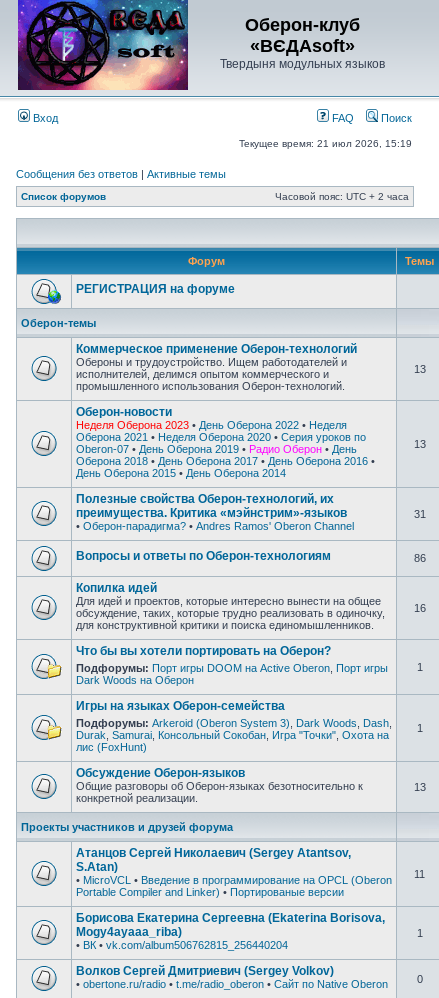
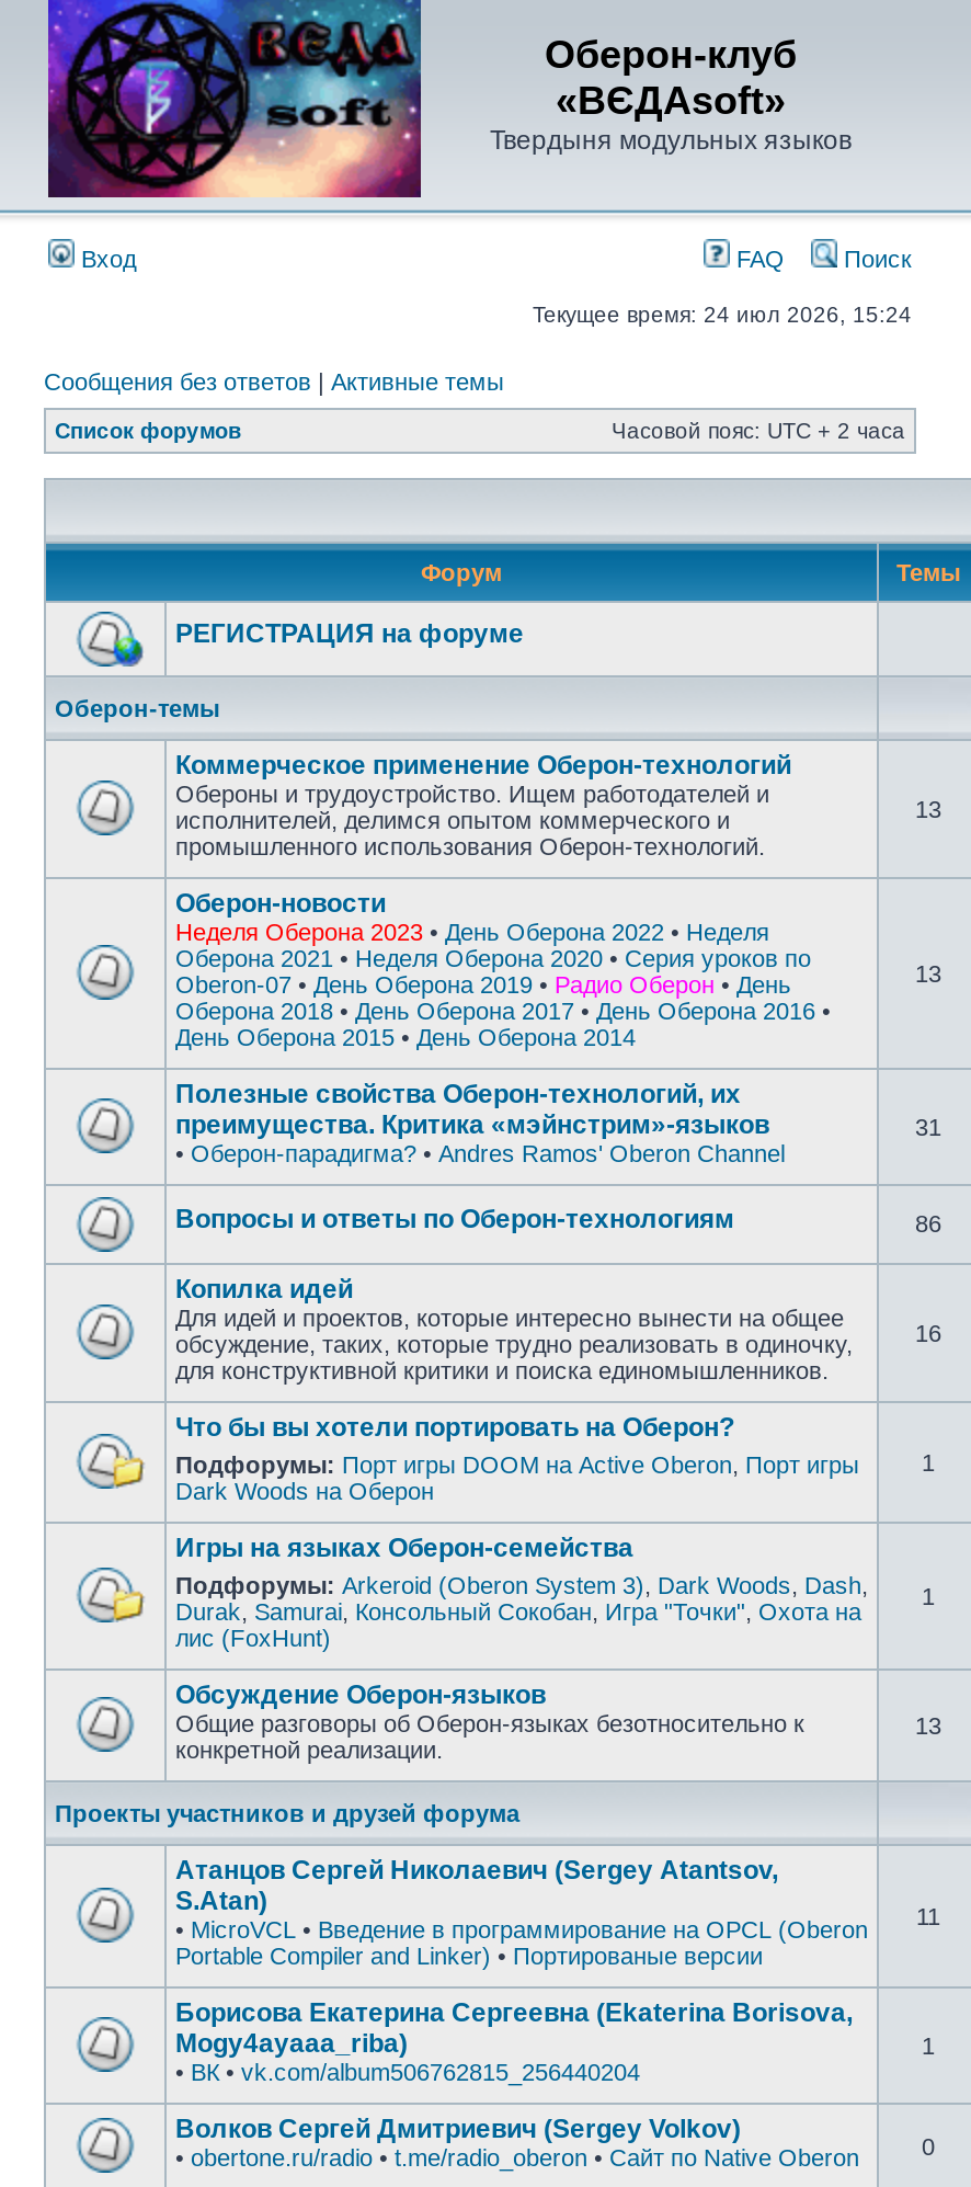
[239,138,412,149] Текущее время: 21 июл 2026, 15:19 -> [533,303,912,327] Текущее время: 24 июл 2026, 15:24

